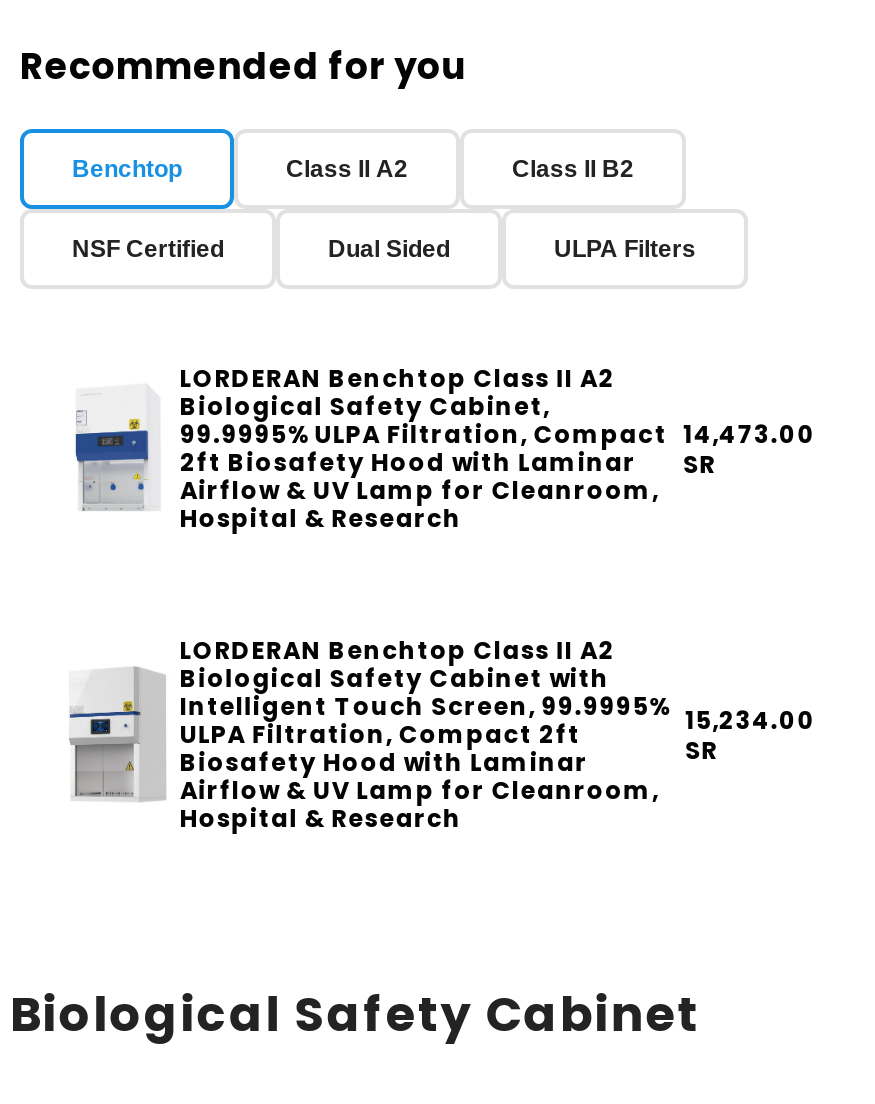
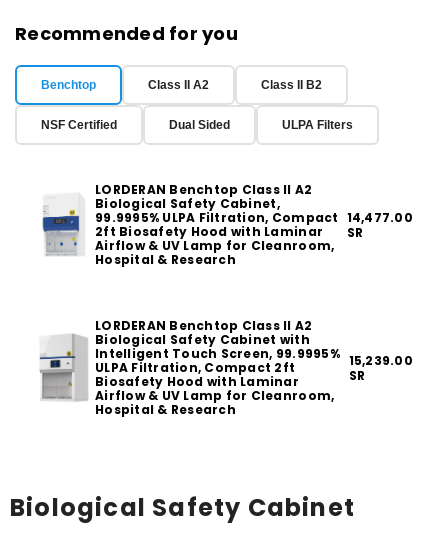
[180,417,816,451] 99.9995% ULPA Filtration, Compact 14,473.00 -> [95,209,413,226] 99.9995% ULPA Filtration, Compact 14,477.00
[180,689,816,737] Intelligent Touch Screen, 99.9995% 15,234.00 -> [95,345,413,369] Intelligent Touch Screen, 99.9995% 15,239.00

